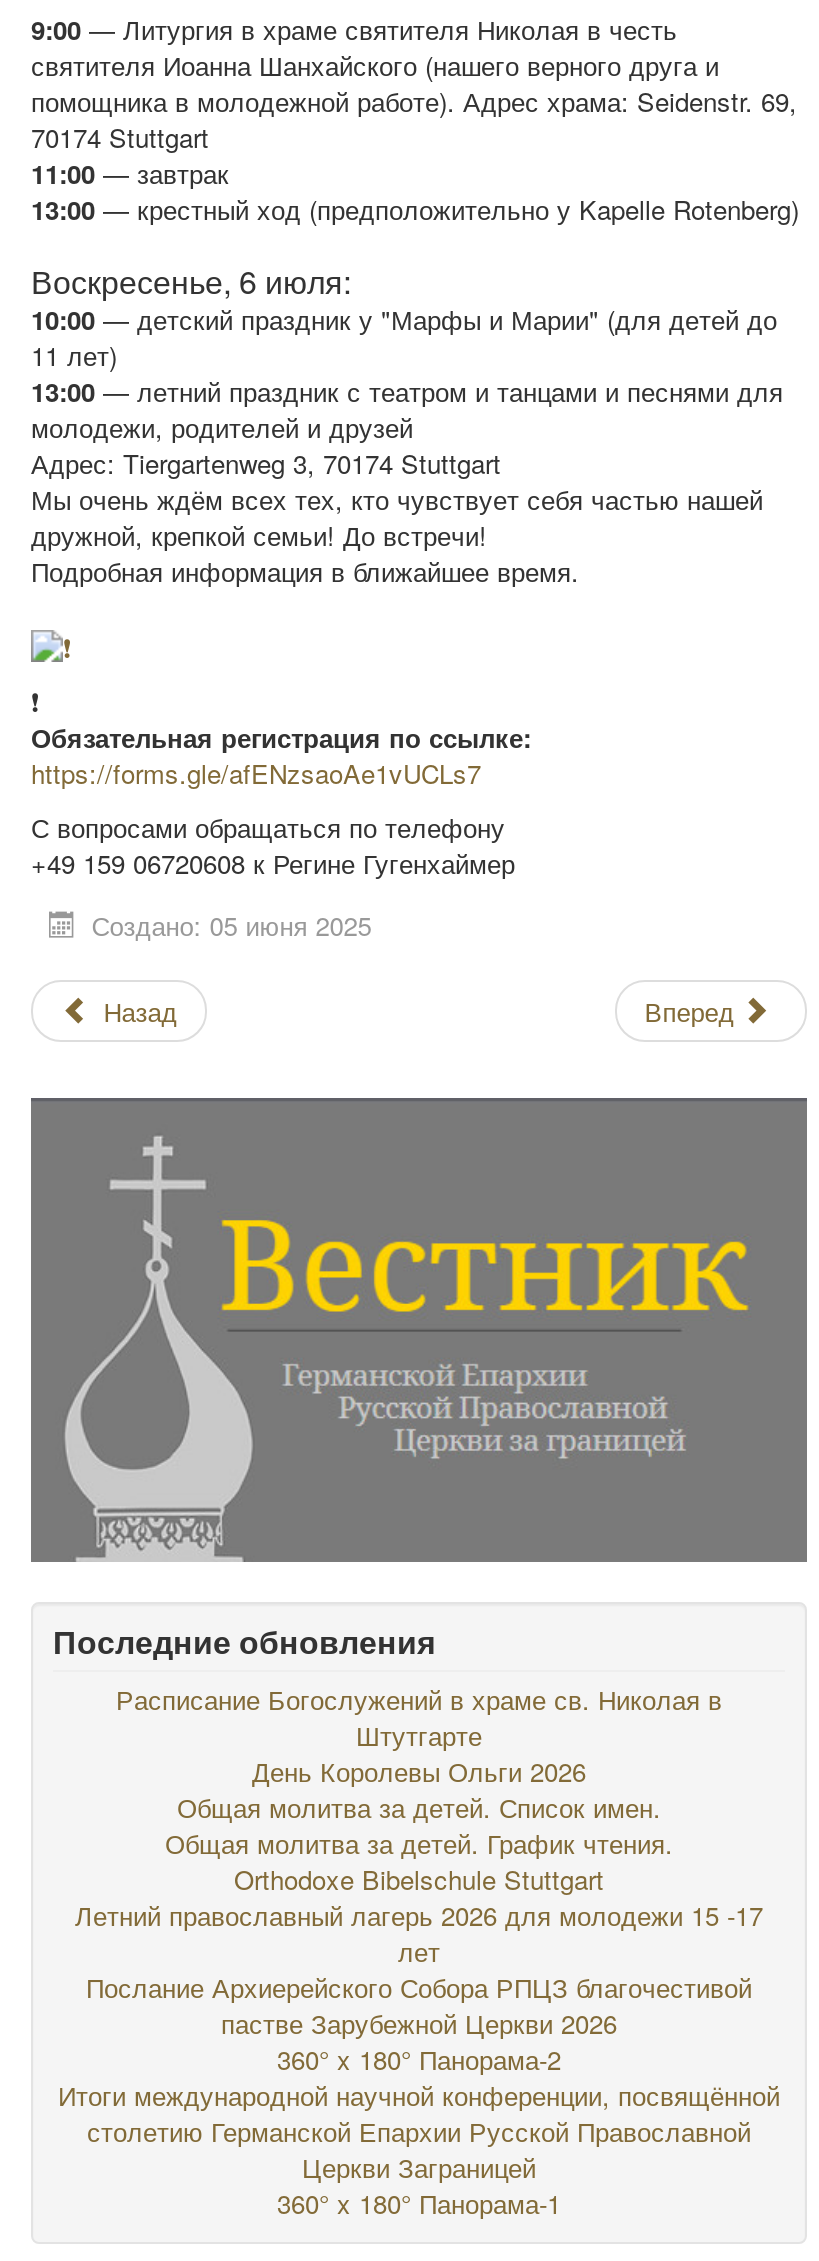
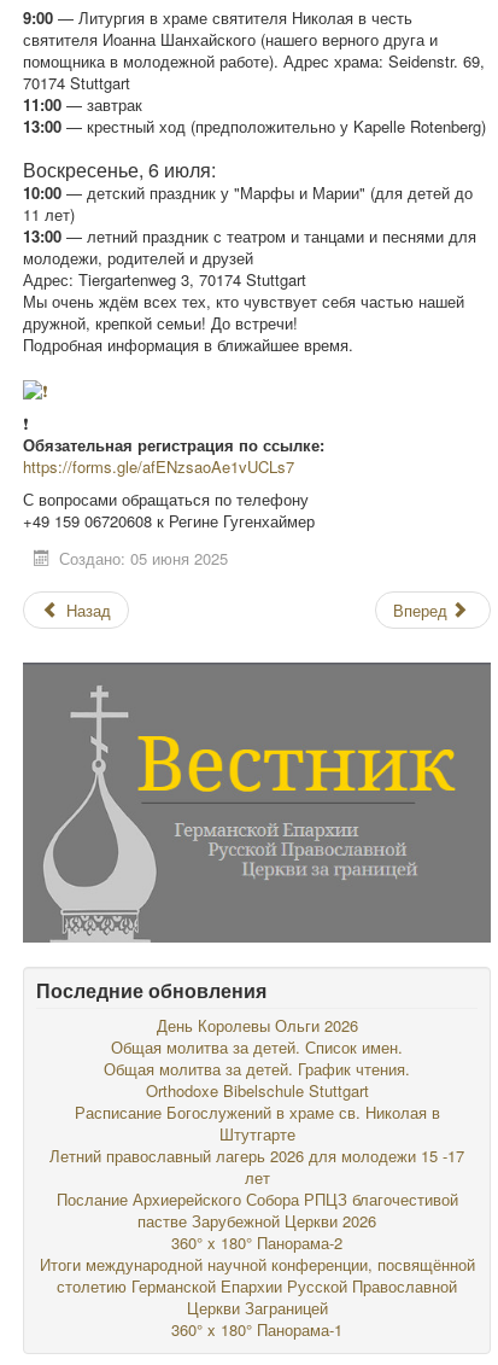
moved [116,1681,722,1755] -> [74,1101,440,1146]: Расписание Богослужений в храме св. Николая в | Штутгарте
moved [165,1753,673,1899] -> [104,1014,410,1102]: День Королевы Ольги 2026 | Общая молитва за детей. Список имен. | Общая молитва за детей. График чтения. | Orthodoxe Bibelschule Stuttgart

